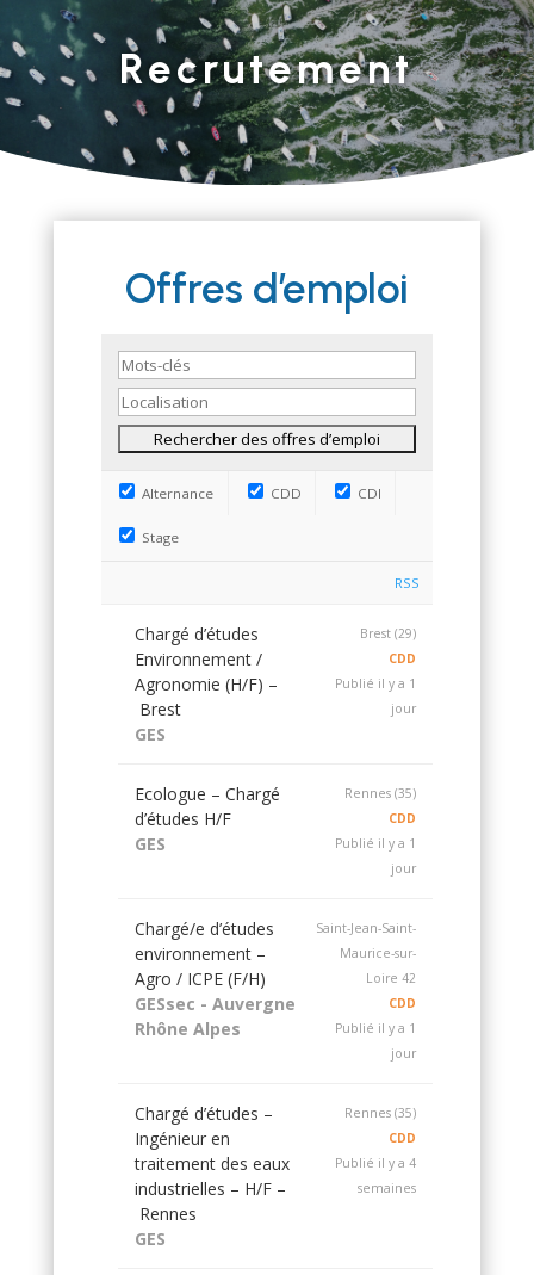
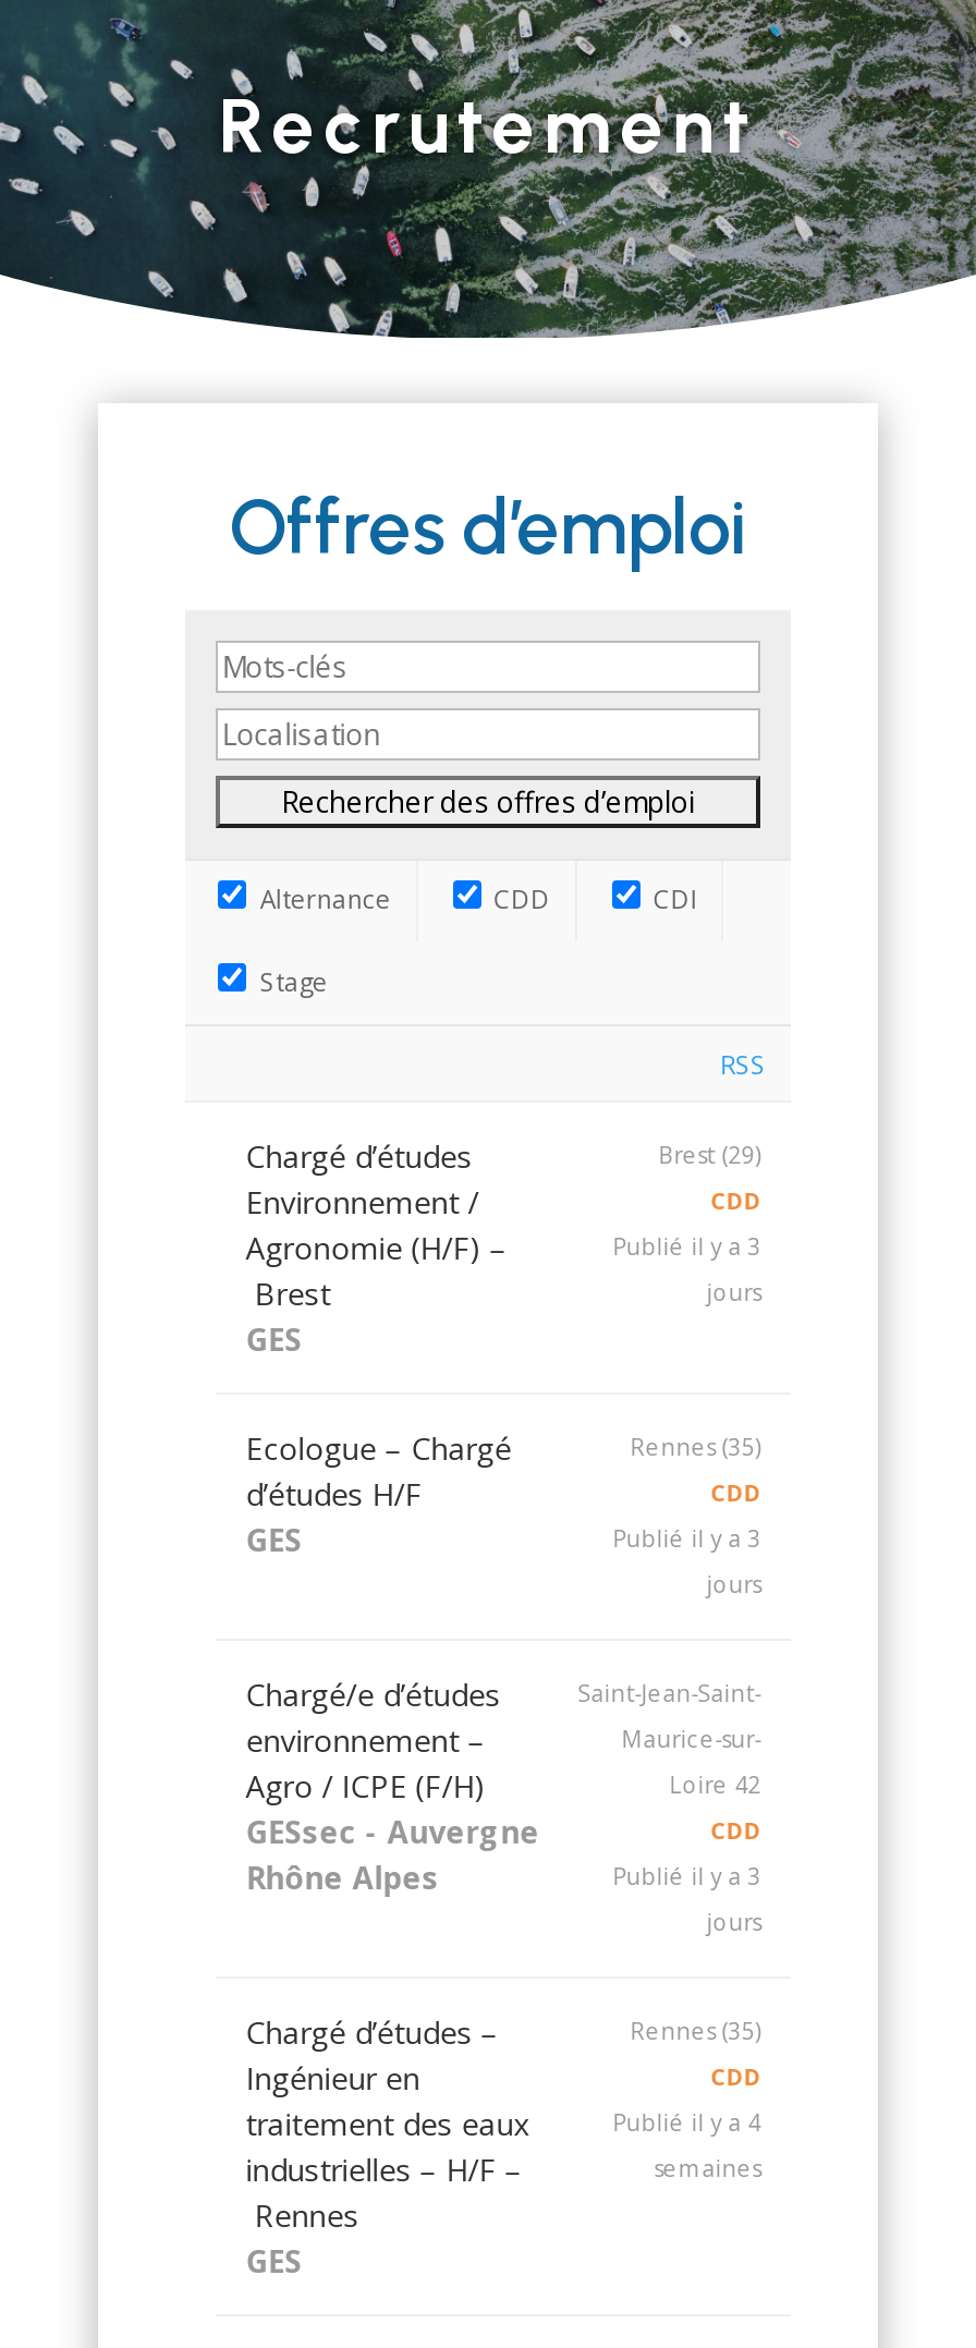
[335,675,416,691] Publié il y a 1 -> [613,1233,761,1263] Publié il y a 3
[391,700,416,716] jour -> [706,1278,761,1309] jours
[335,834,416,851] Publié il y a 1 -> [613,1525,761,1555] Publié il y a 3
[391,859,416,876] jour -> [706,1570,761,1601] jours
[335,1019,416,1036] Publié il y a 1 -> [613,1862,761,1893] Publié il y a 3
[391,1044,416,1061] jour -> [706,1908,761,1939] jours

